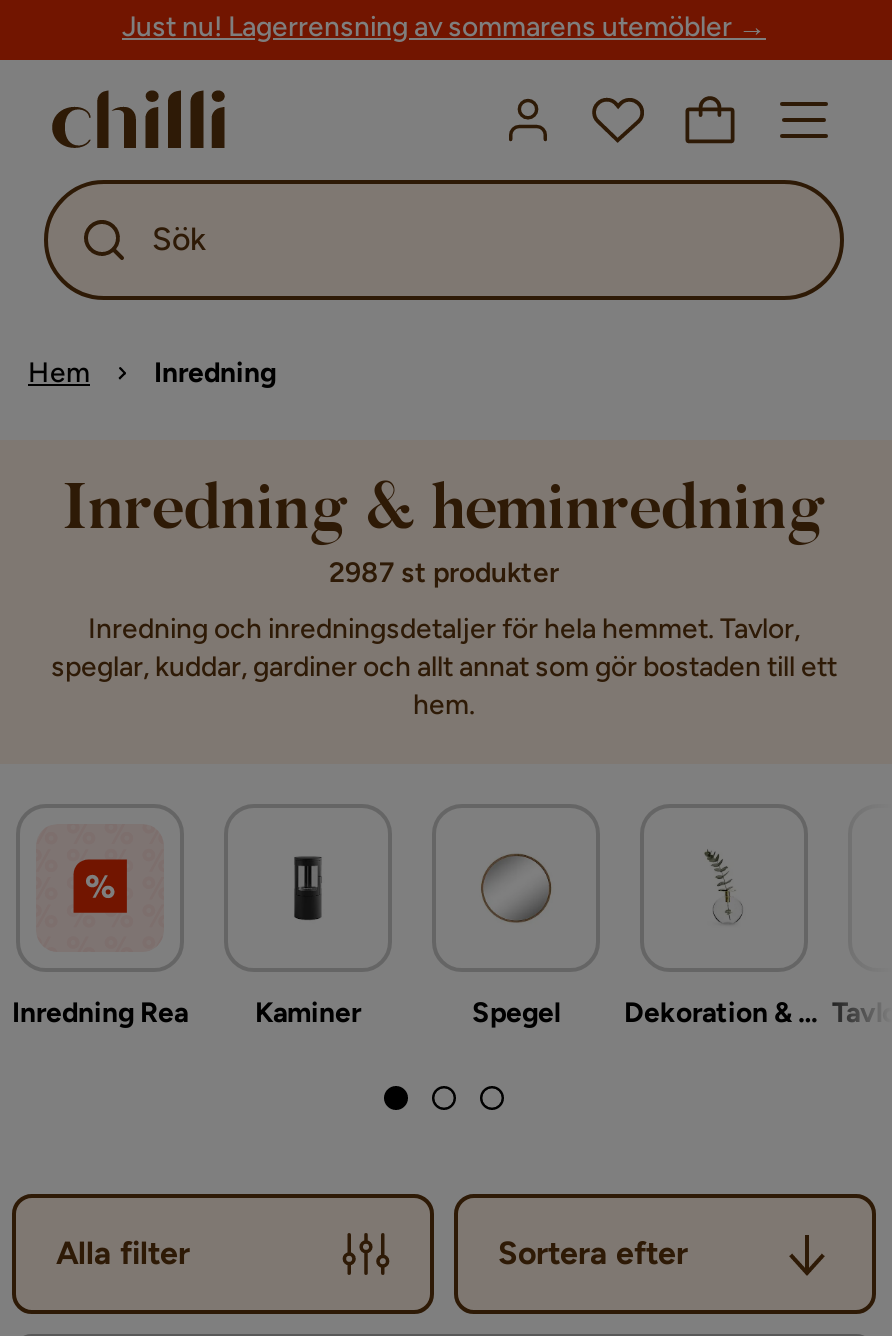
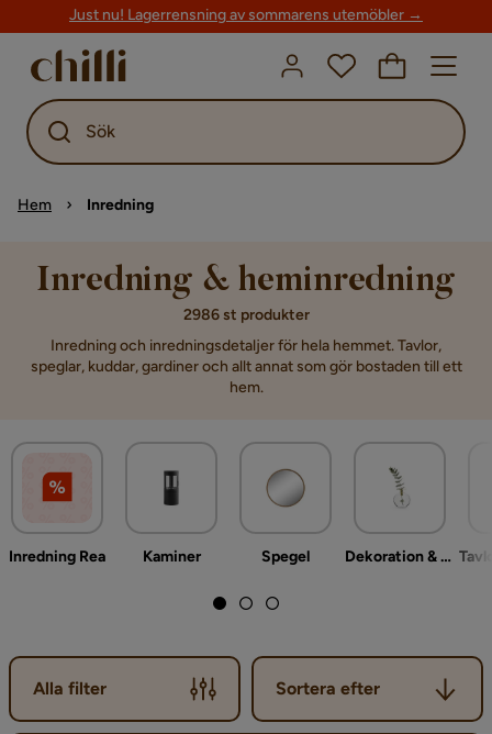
[329,556,559,590] 2987 st produkter -> [183,305,309,324] 2986 st produkter

